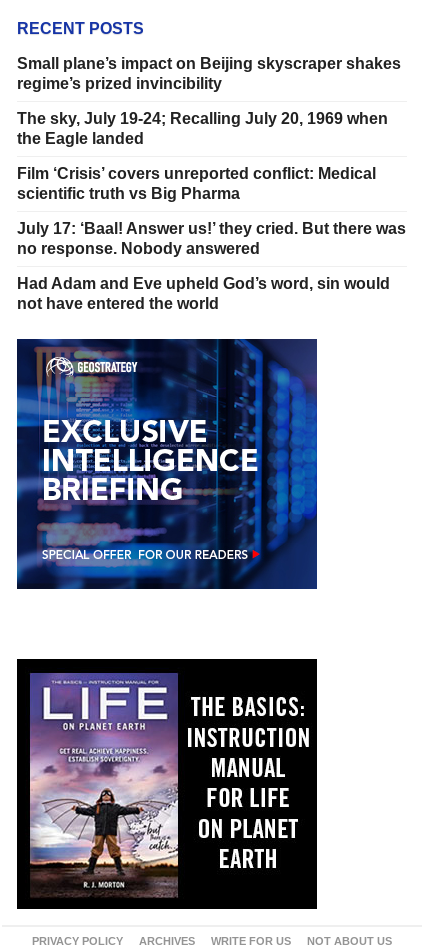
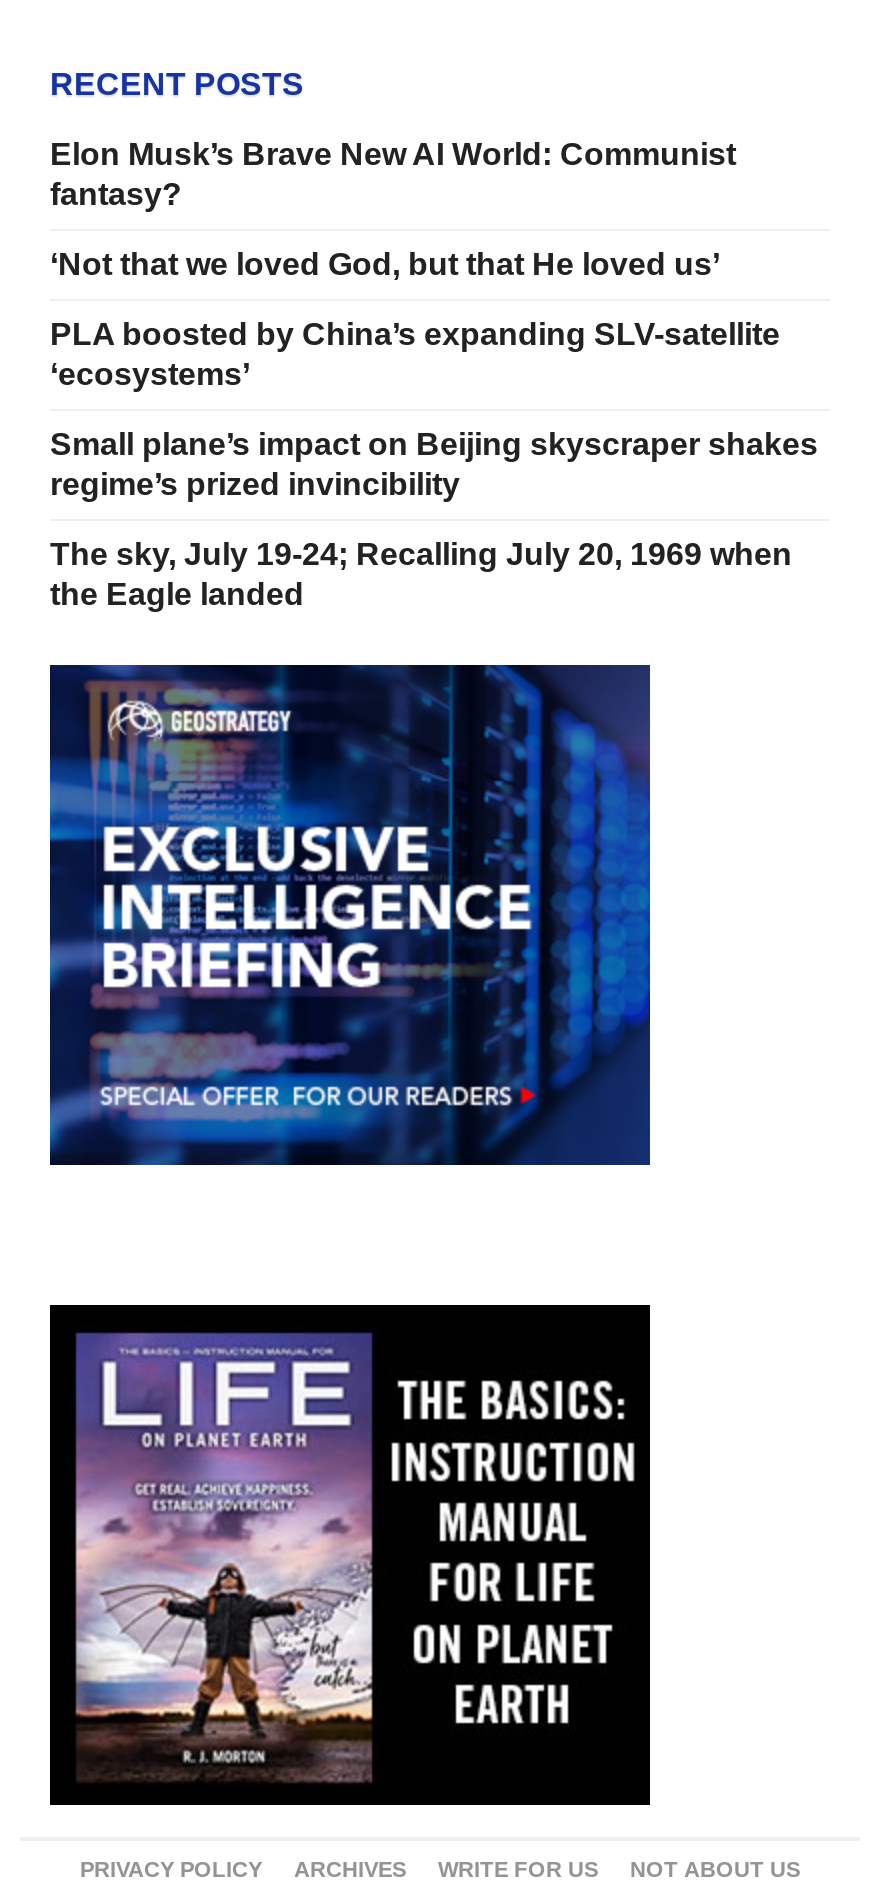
none -> [50,137,780,391] Elon Musk’s Brave New AI World: Communist | fantasy? | ‘Not that we loved God, but that He loved us’ | PLA boosted by China’s expanding SLV-satellite | ‘ecosystems’
moved [17,55,401,147] -> [50,427,818,611]: Small plane’s impact on Beijing skyscraper shakes | regime’s prized invincibility | The sky, July 19-24; Recalling July 20, 1969 when | the Eagle landed
[17,165,406,312] Film ‘Crisis’ covers unreported conflict: Medical | scientific truth vs Big Pharma | July 17: ‘Baal! Answer us!’ they cried. But there was | no response. Nobody answered | Had Adam and Eve upheld God’s word, sin would | not have entered the world -> none

